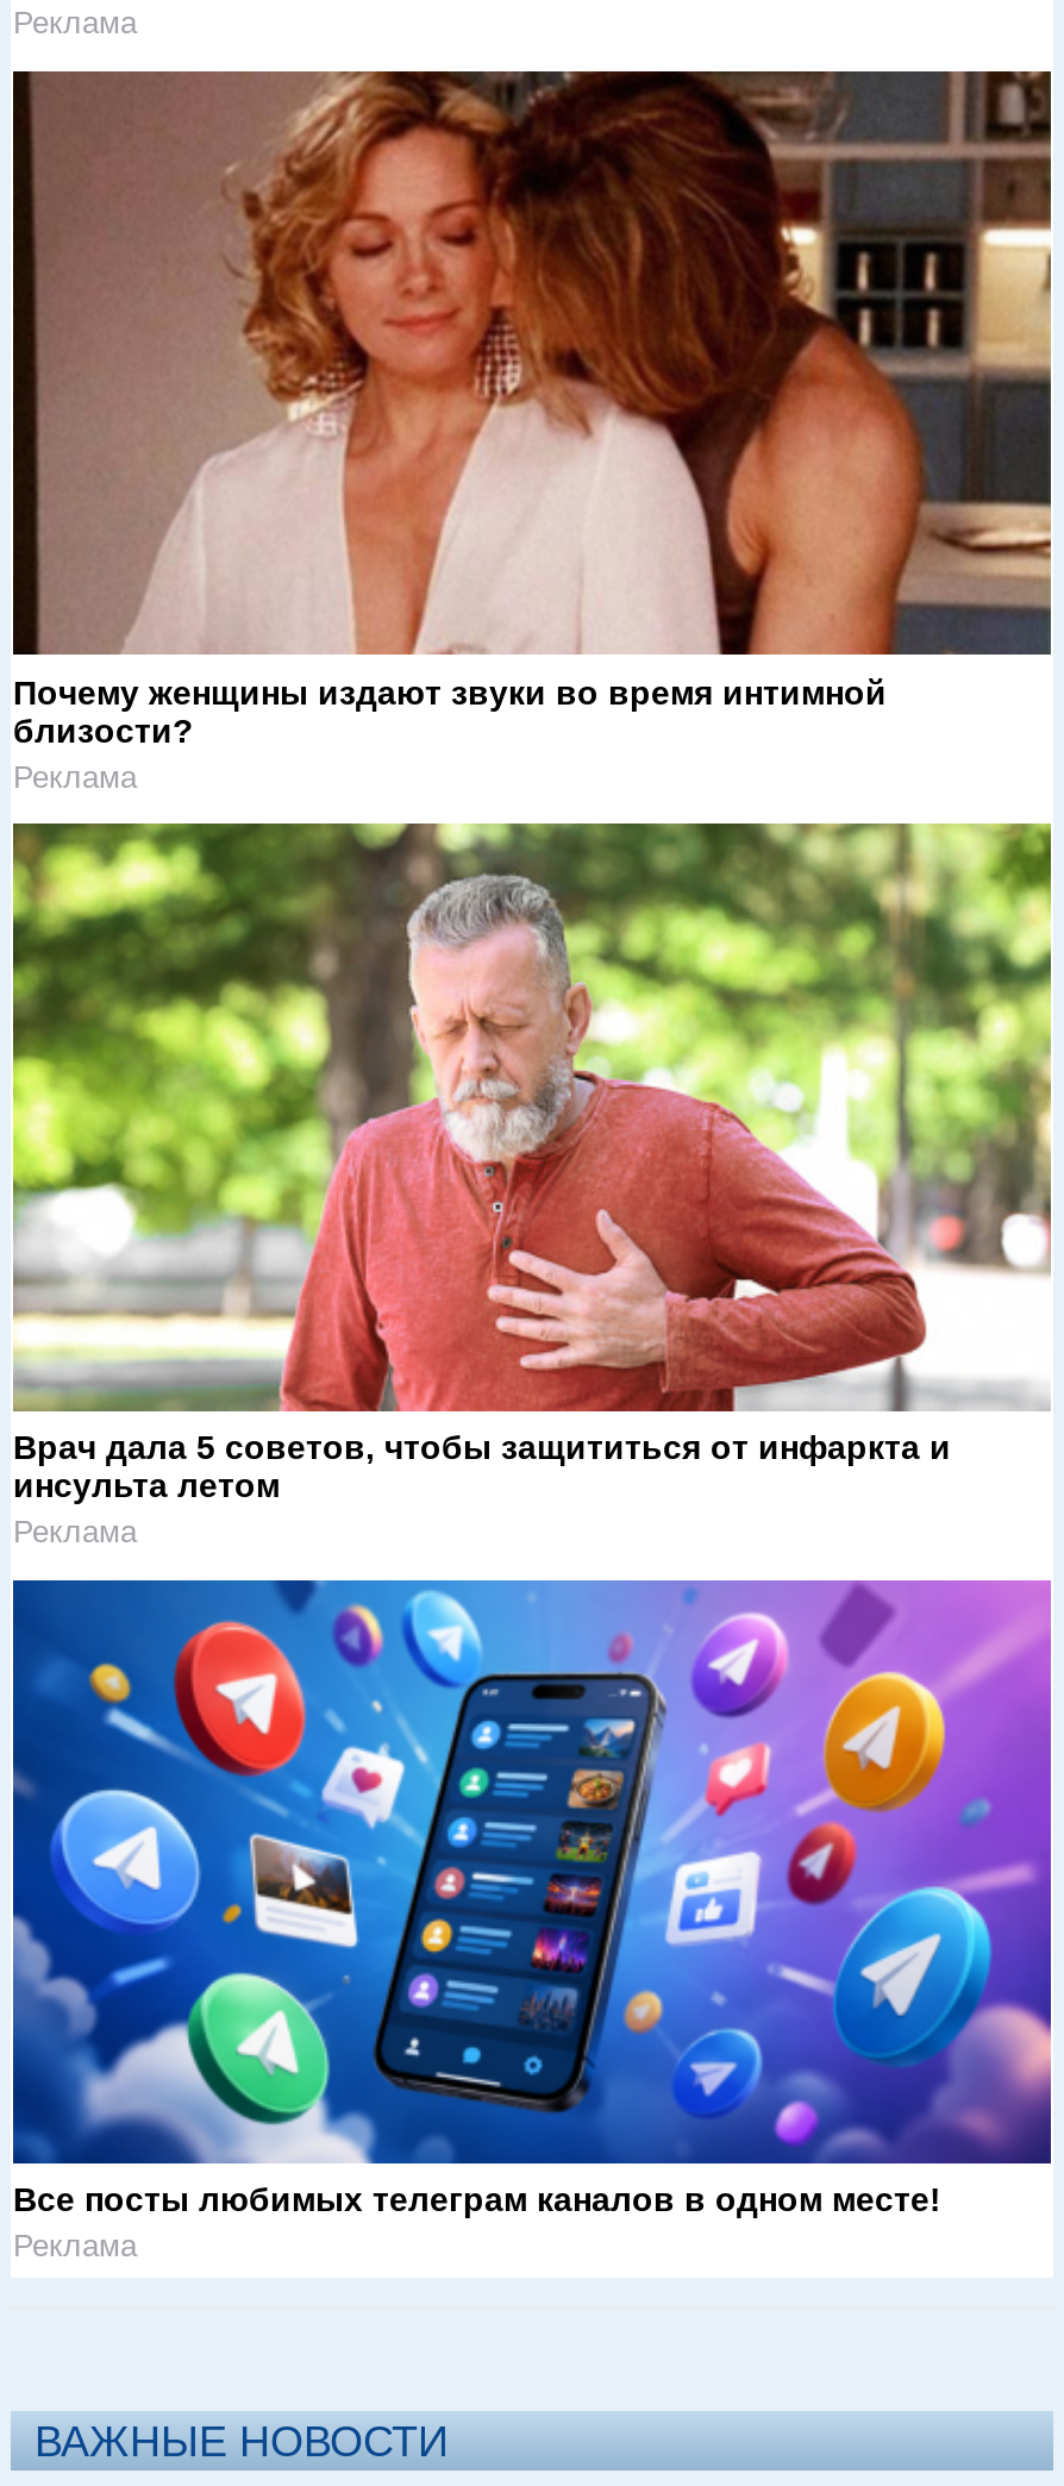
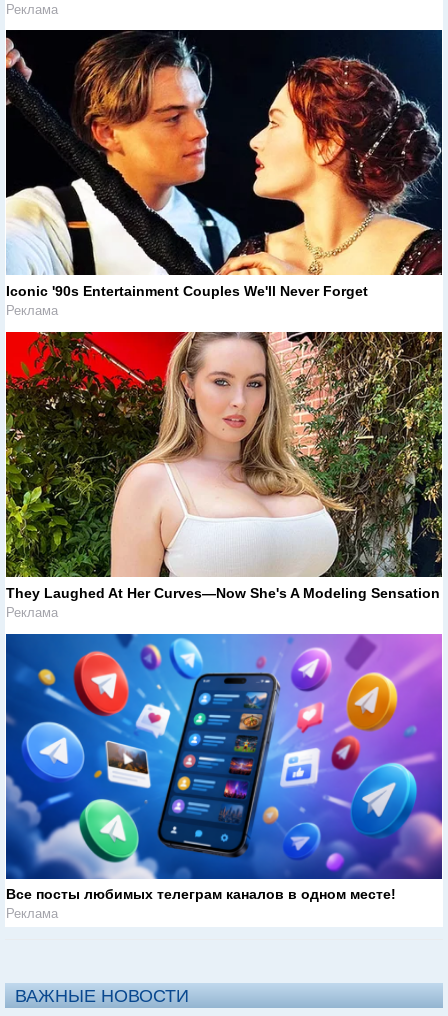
[11,69,1053,750] [image] | Почему женщины издают звуки во время интимной | близости? -> [5,29,443,299] [image] | Iconic '90s Entertainment Couples We'll Never Forget
[11,821,1053,1504] [image] | Врач дала 5 советов, чтобы защититься от инфаркта и | инсульта летом -> [5,330,443,601] [image] | They Laughed At Her Curves—Now She's A Modeling Sensation

